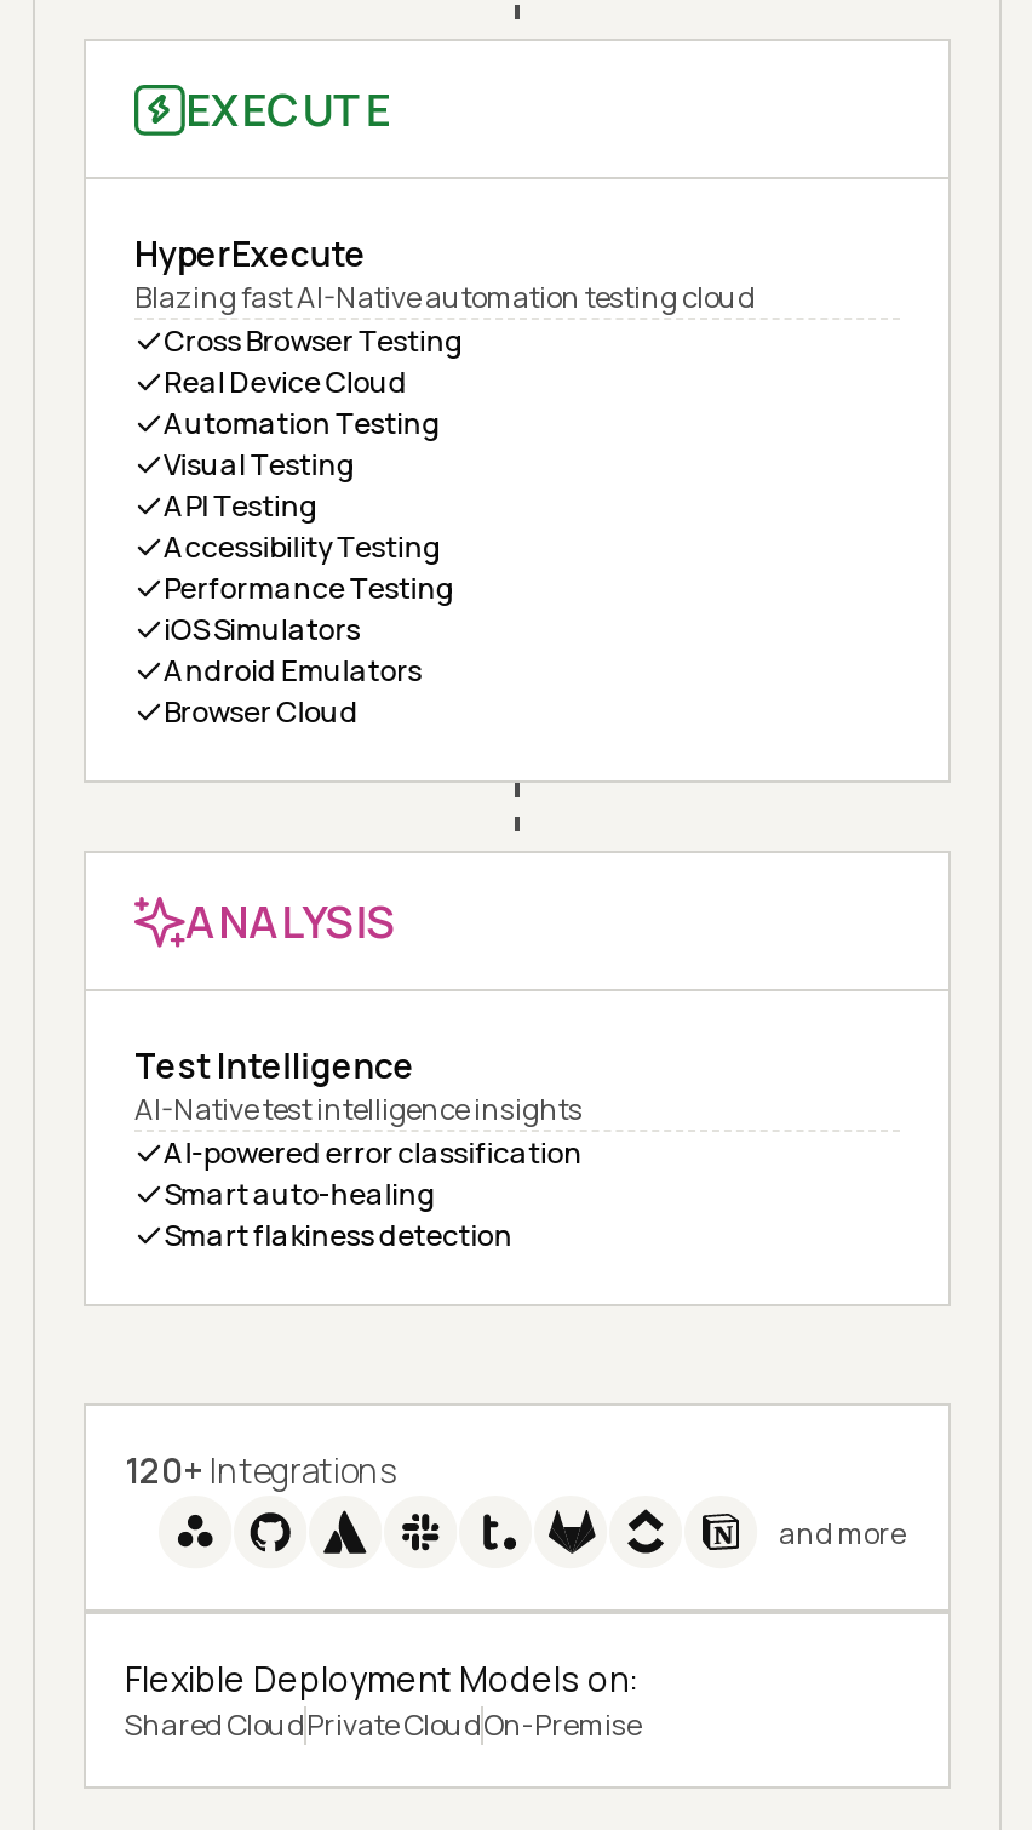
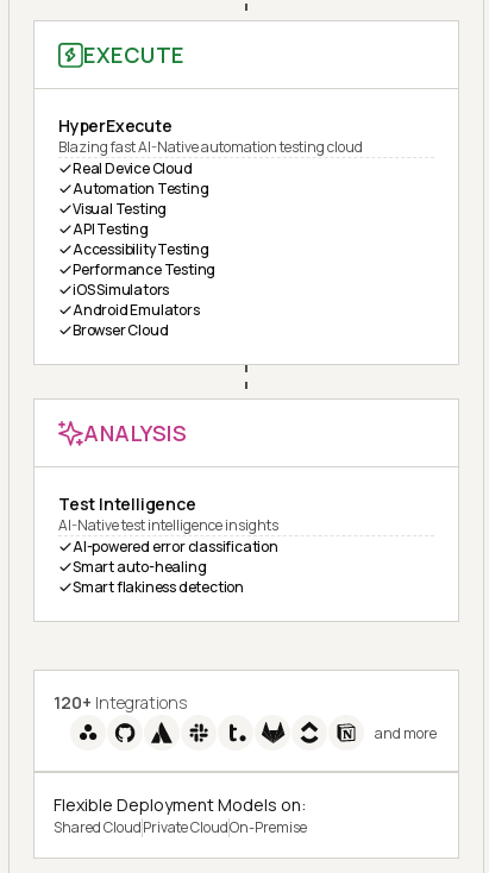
[164,320,463,362] Cross Browser Testing -> none

